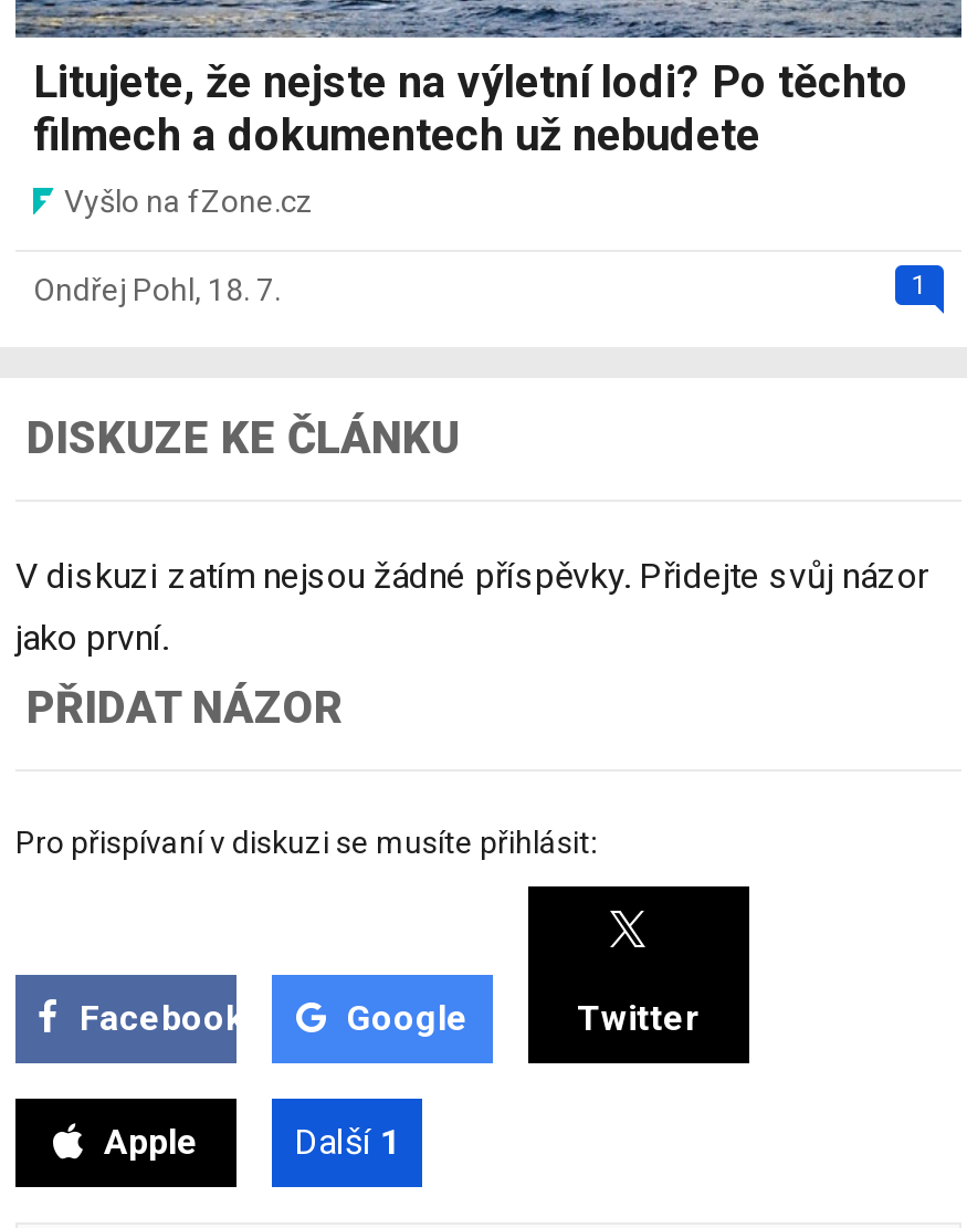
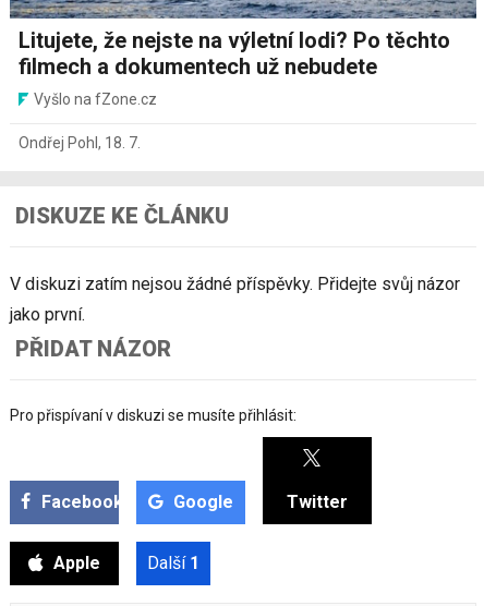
[912,270,927,301] 1 -> none

